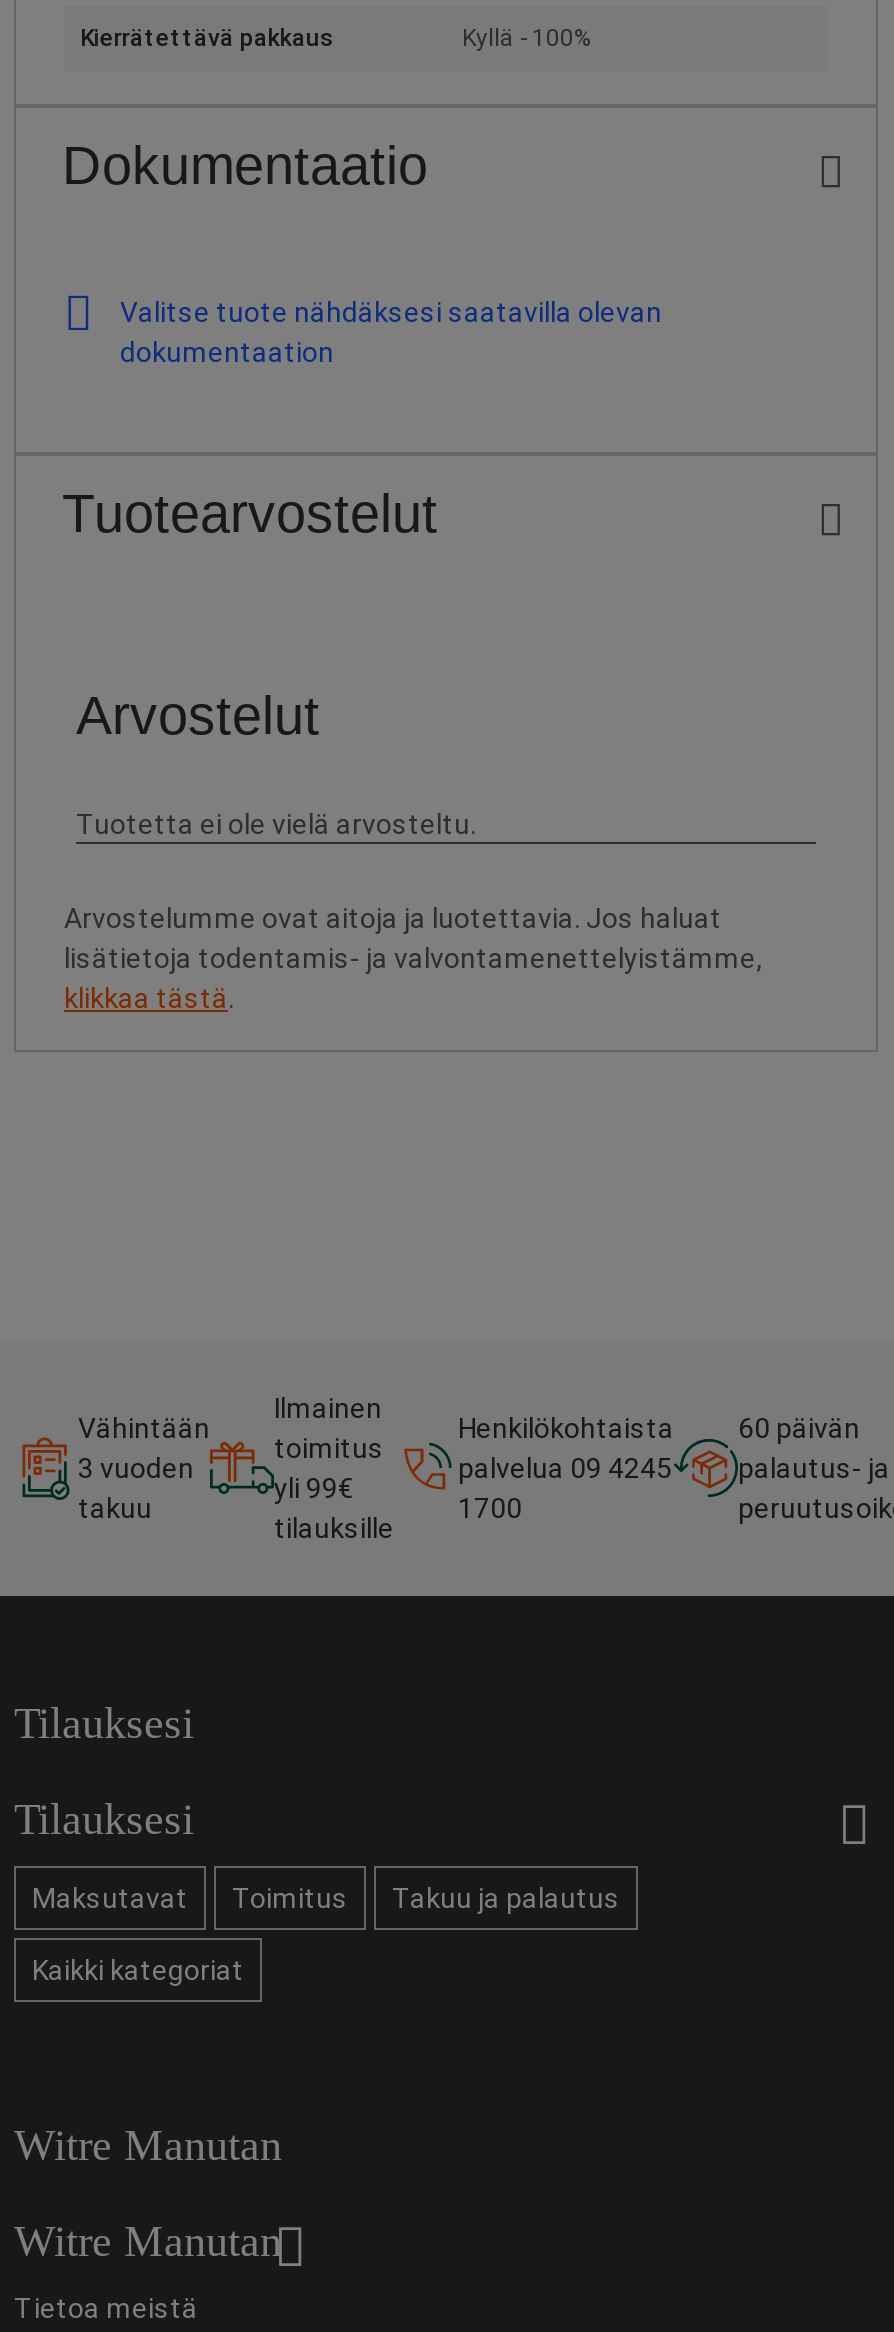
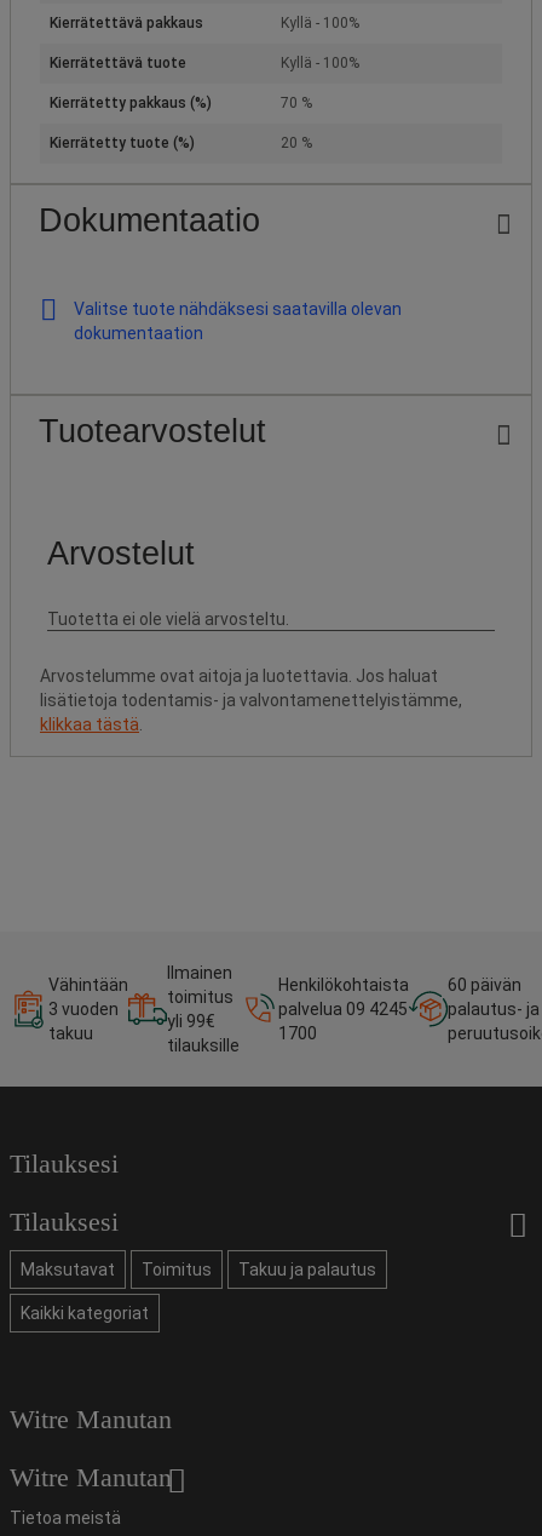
none -> [50,55,359,152] Kierrätettävä tuote | Kyllä - 100% | Kierrätetty pakkaus (%) | 70 % | Kierrätetty tuote (%) | 20 %

